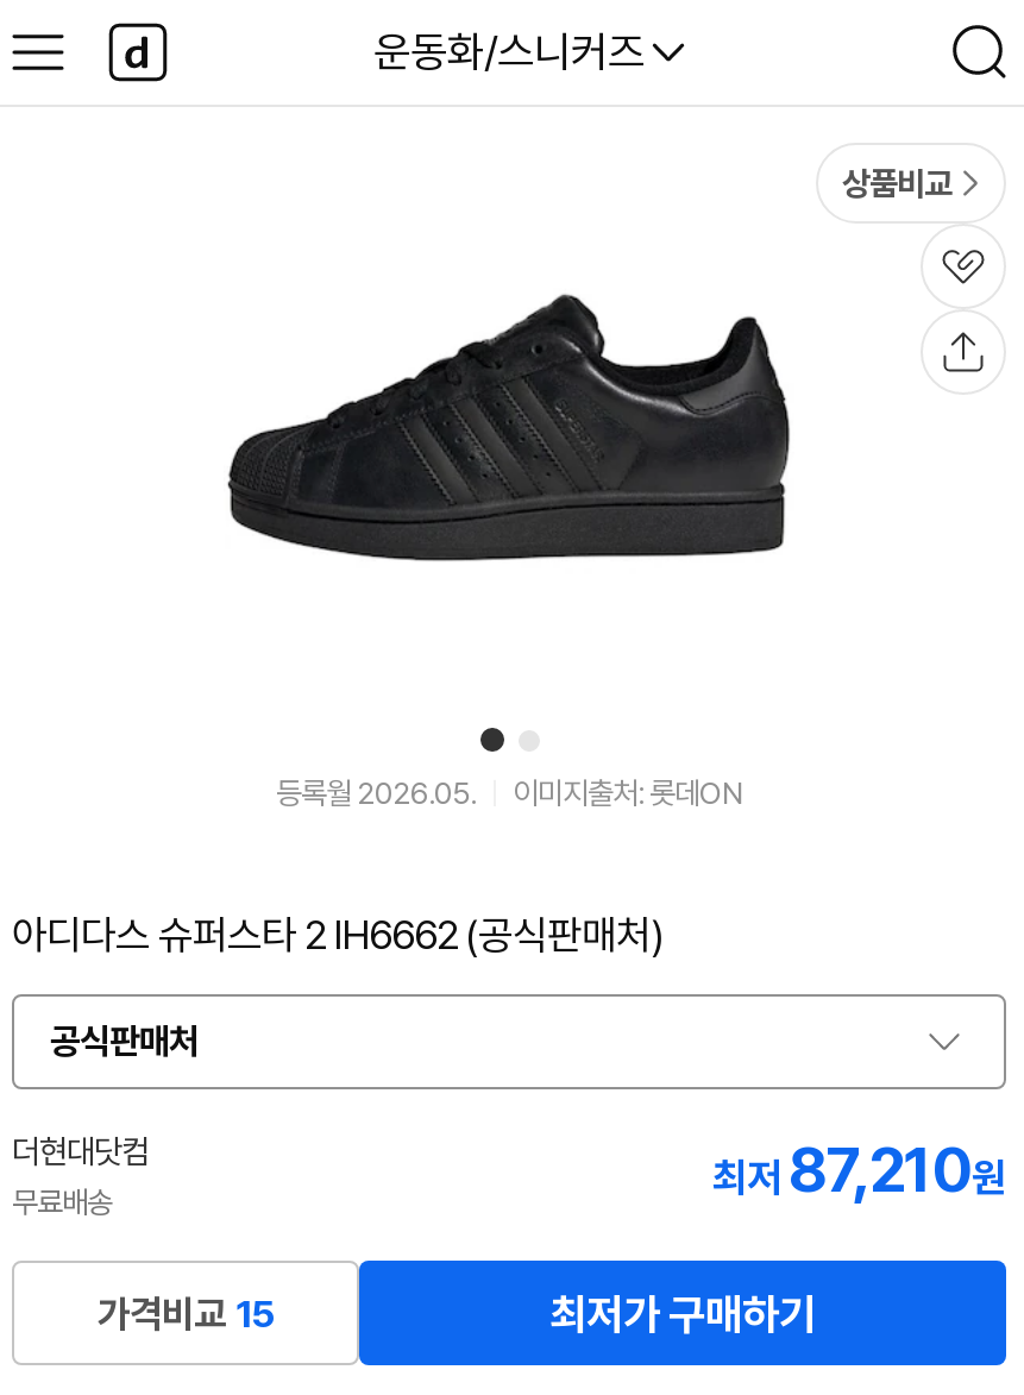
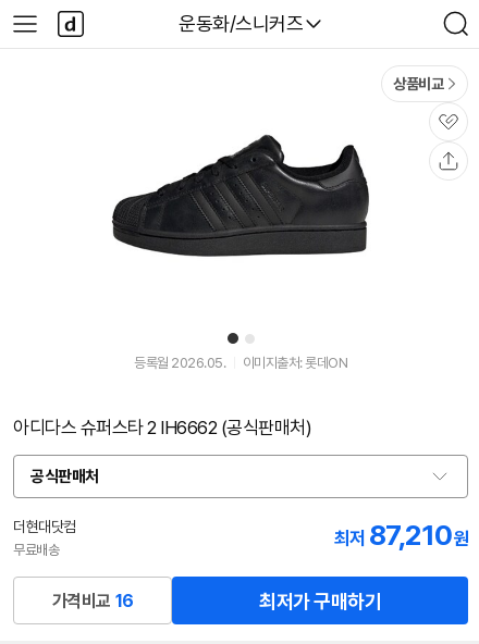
[98,1290,274,1336] 가격비교 15 -> [52,590,133,611] 가격비교 16

